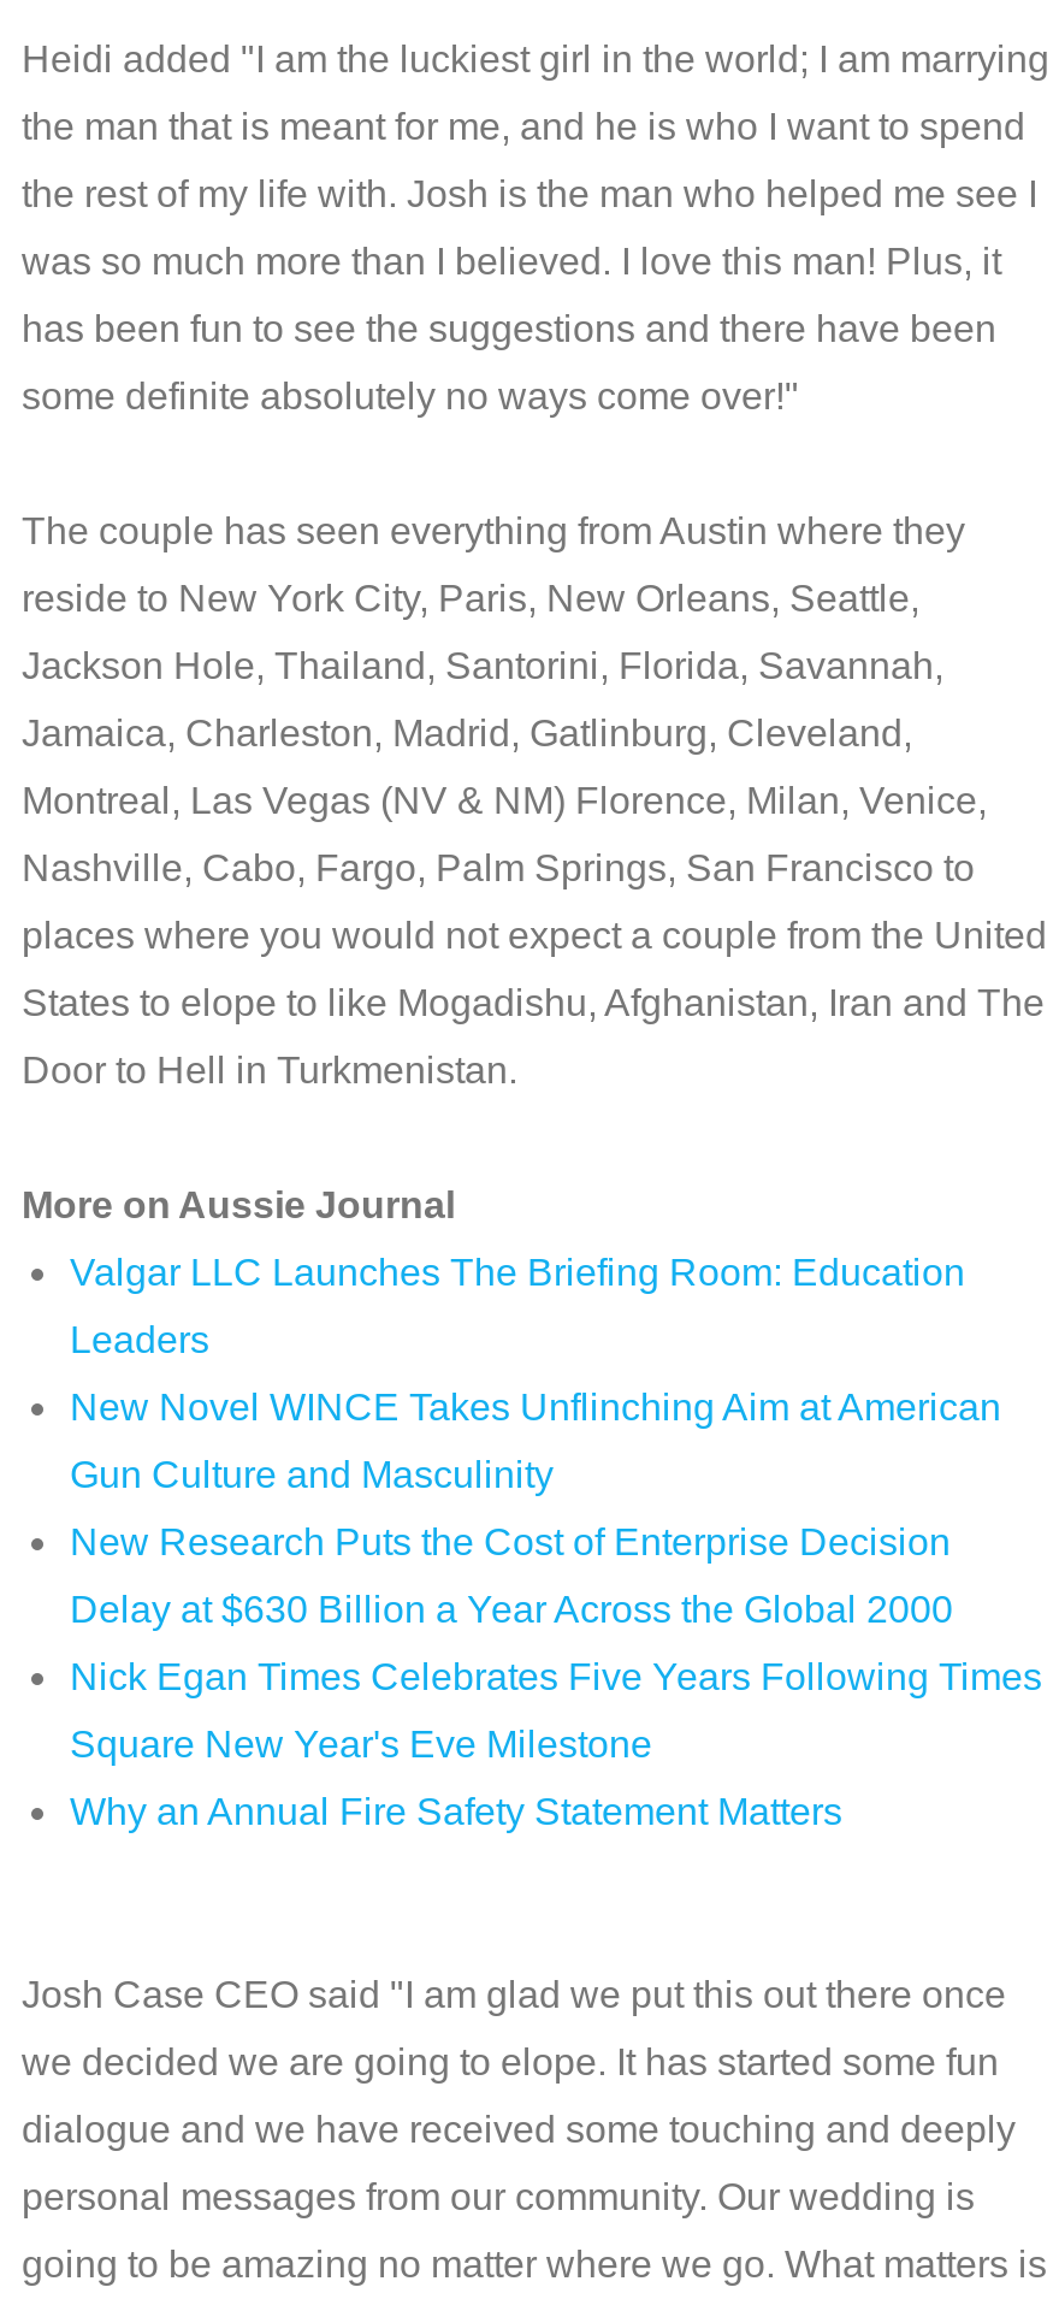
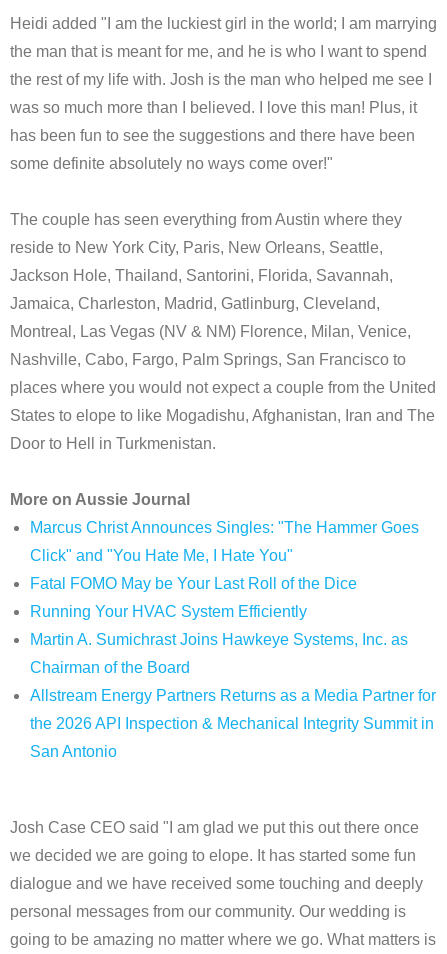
[70,1251,965,1292] Valgar LLC Launches The Briefing Room: Education -> [30,519,419,536] Marcus Christ Announces Singles: "The Hammer Goes
[70,1319,209,1360] Leaders -> [30,547,293,564] Click" and "You Hate Me, I Hate You"
[70,1386,1001,1427] New Novel WINCE Takes Unflinching Aim at American -> [30,575,357,592] Fatal FOMO May be Your Last Roll of the Dice
[70,1454,554,1494] Gun Culture and Masculinity -> [30,603,307,620] Running Your HVAC System Efficiently
[70,1521,951,1562] New Research Puts the Cost of Enterprise Decision -> [30,631,408,648] Martin A. Sumichrast Joins Hawkeye Systems, Inc. as
[70,1588,953,1629] Delay at $630 Billion a Year Across the Global 2000 -> [30,659,190,676] Chairman of the Board
[70,1656,1042,1697] Nick Egan Times Celebrates Five Years Following Times -> [30,687,436,704] Allstream Energy Partners Returns as a Media Partner for
[70,1723,652,1764] Square New Year's Eve Milestone -> [30,715,434,732] the 2026 API Inspection & Mechanical Integrity Summit in
[70,1791,842,1831] Why an Annual Fire Safety Statement Matters -> [30,743,117,760] San Antonio

